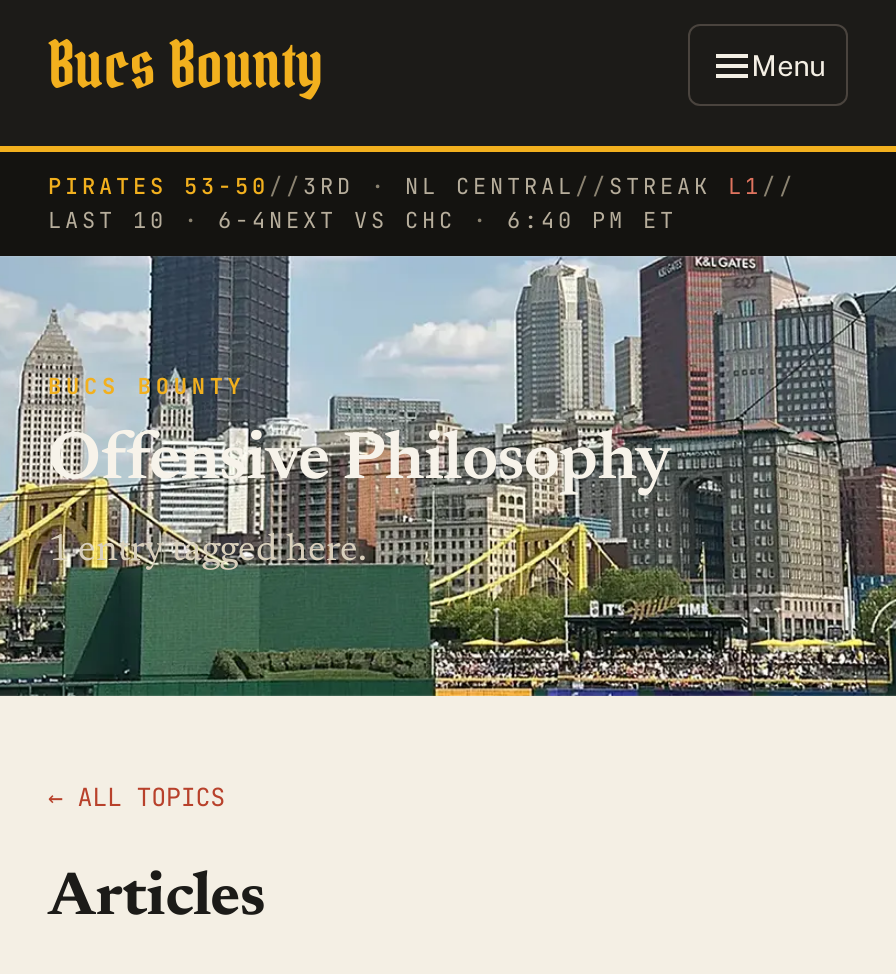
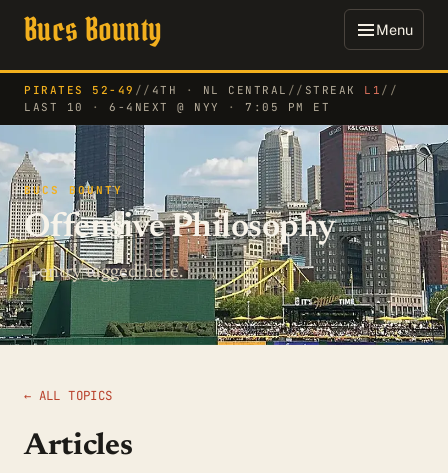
[48,172,796,200] PIRATES 53-50 // 3RD · NL CENTRAL // STREAK L1 // -> [24,83,398,97] PIRATES 52-49 // 4TH · NL CENTRAL // STREAK L1 //
[48,206,677,234] LAST 10 · 6-4 NEXT VS CHC · 6:40 PM ET -> [24,100,330,114] LAST 10 · 6-4 NEXT @ NYY · 7:05 PM ET

